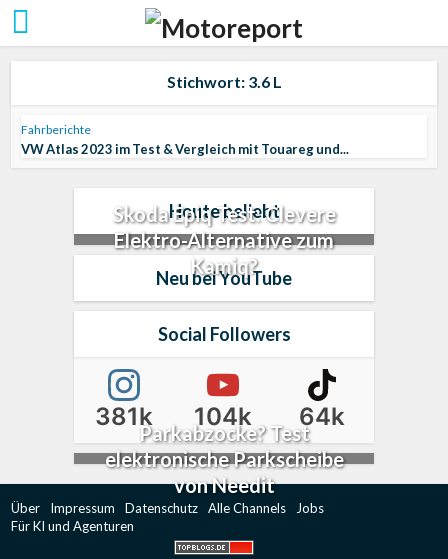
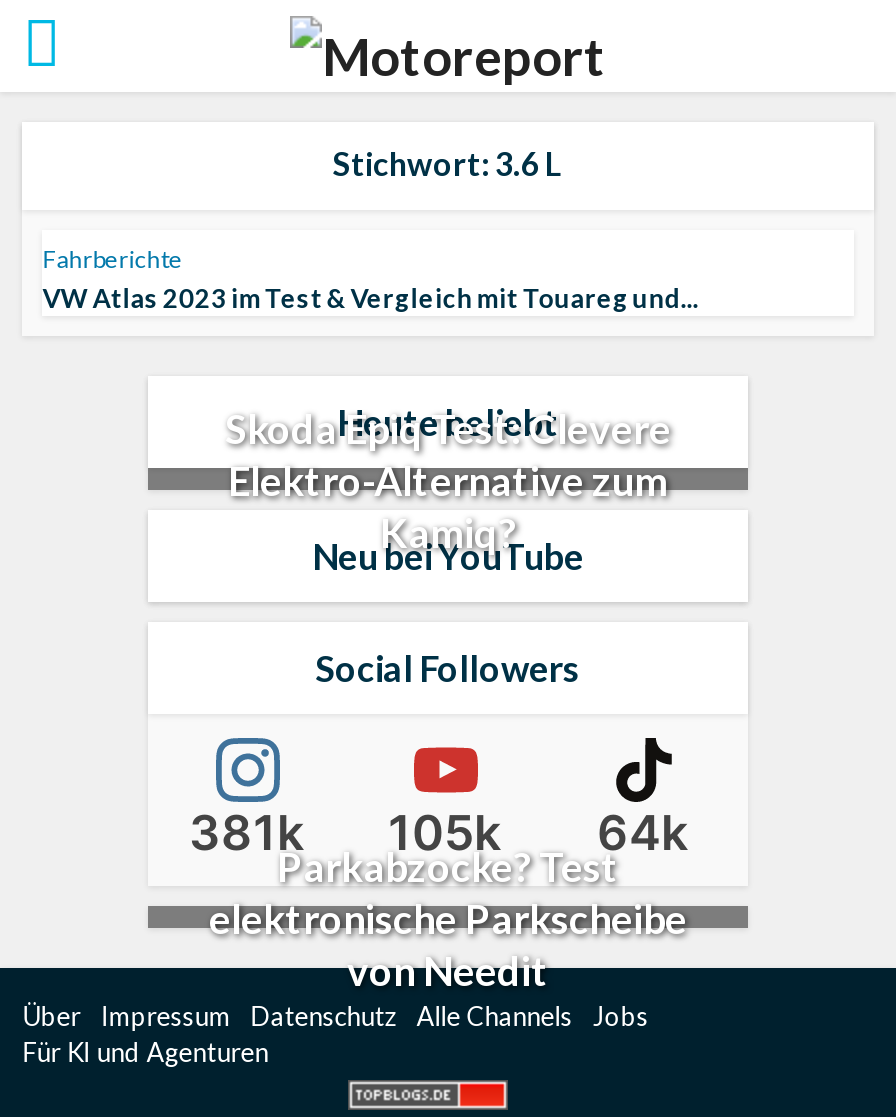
[94,402,344,431] 381k 104k 64k -> [189,804,689,862] 381k 105k 64k

